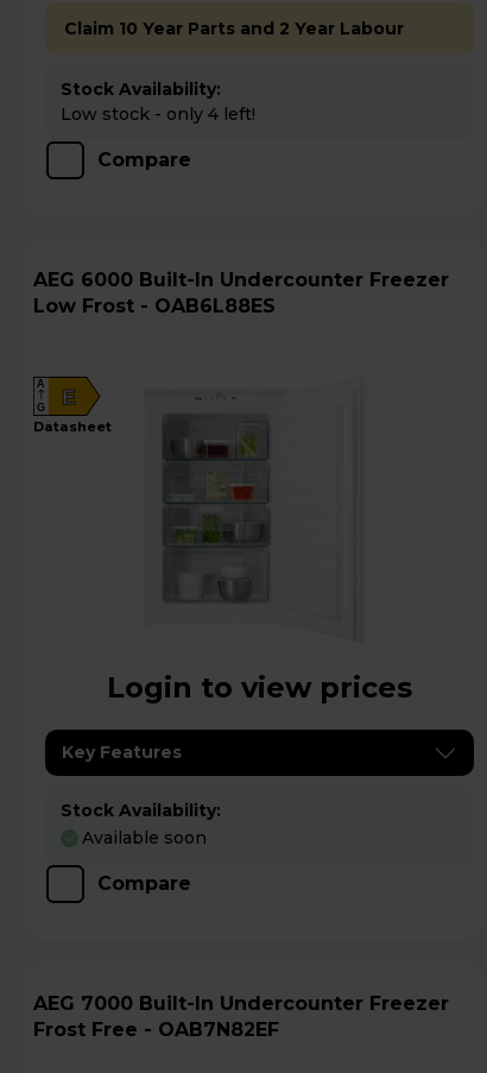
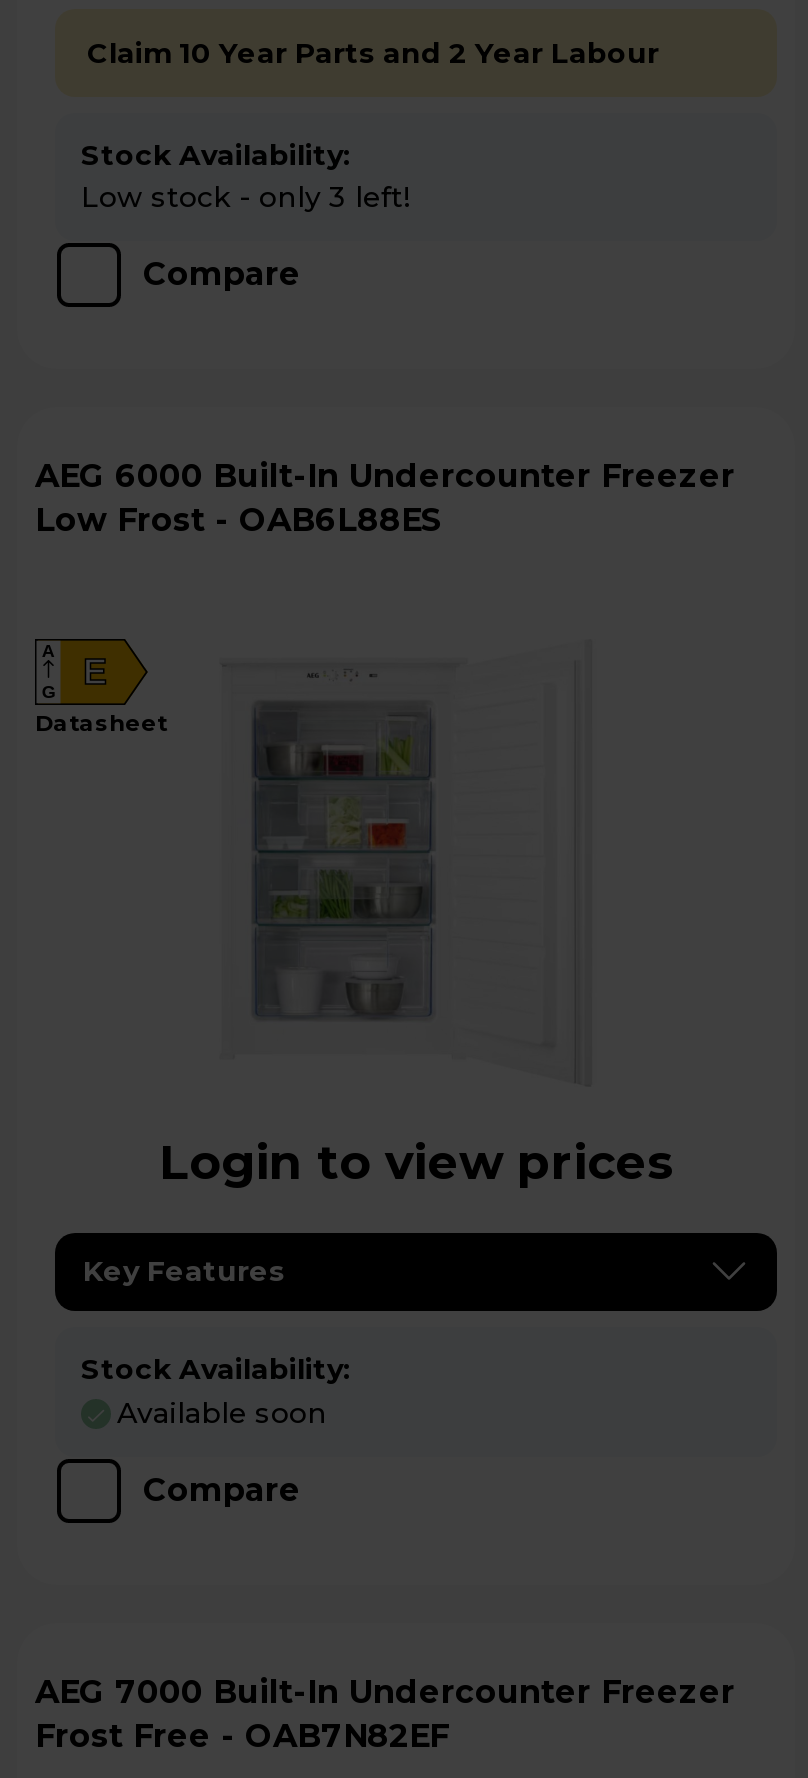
[61,104,255,125] Low stock - only 4 left! -> [81,179,409,215] Low stock - only 3 left!

